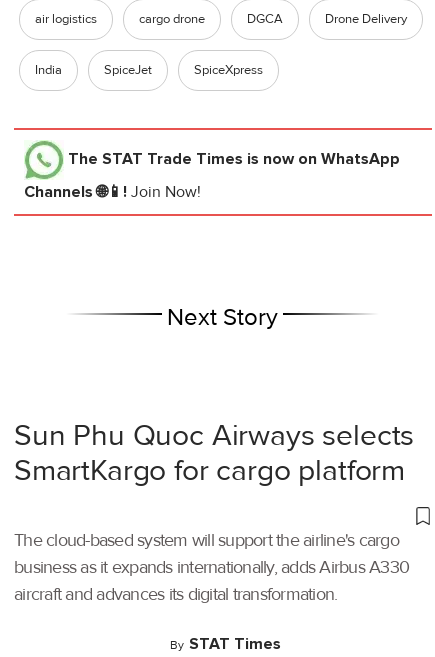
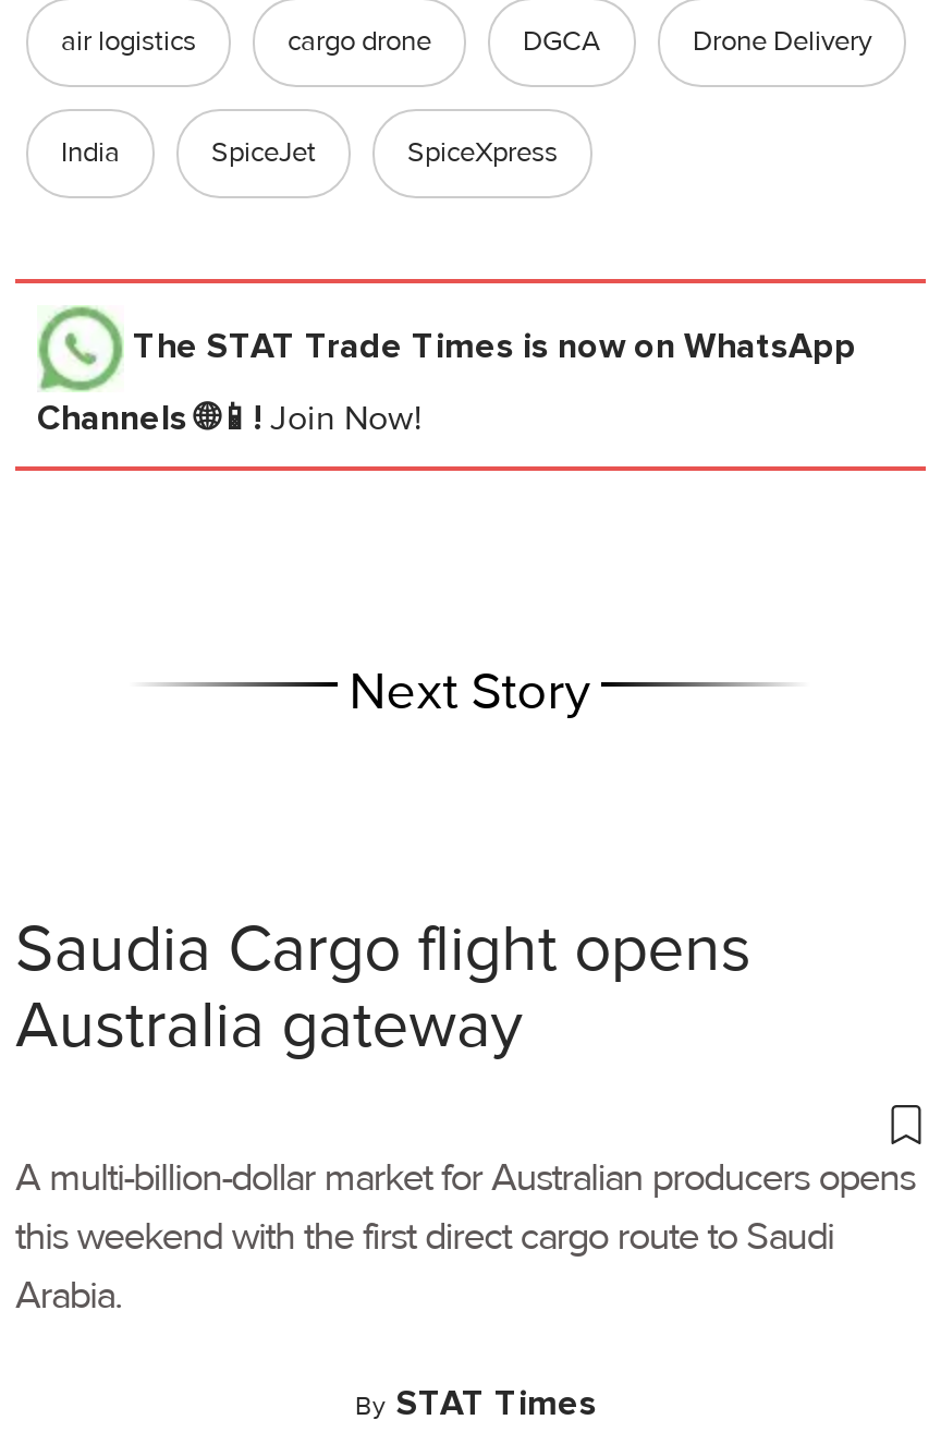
[14,417,414,489] Sun Phu Quoc Airways selects | SmartKargo for cargo platform -> [15,909,751,1066] Saudia Cargo flight opens | Australia gateway
[14,529,409,605] The cloud-based system will support the airline's cargo | business as it expands internationally, adds Airbus A330 | aircraft and advances its digital transformation. -> [15,1153,915,1319] A multi-billion-dollar market for Australian producers opens | this weekend with the first direct cargo route to Saudi | Arabia.

